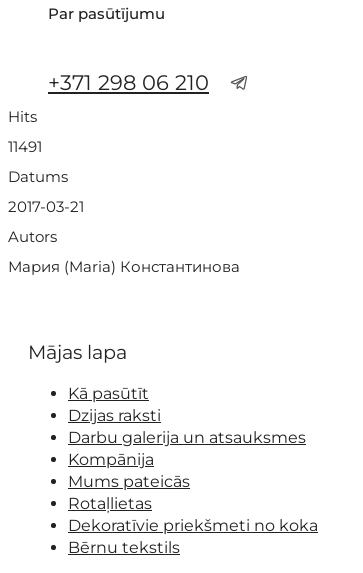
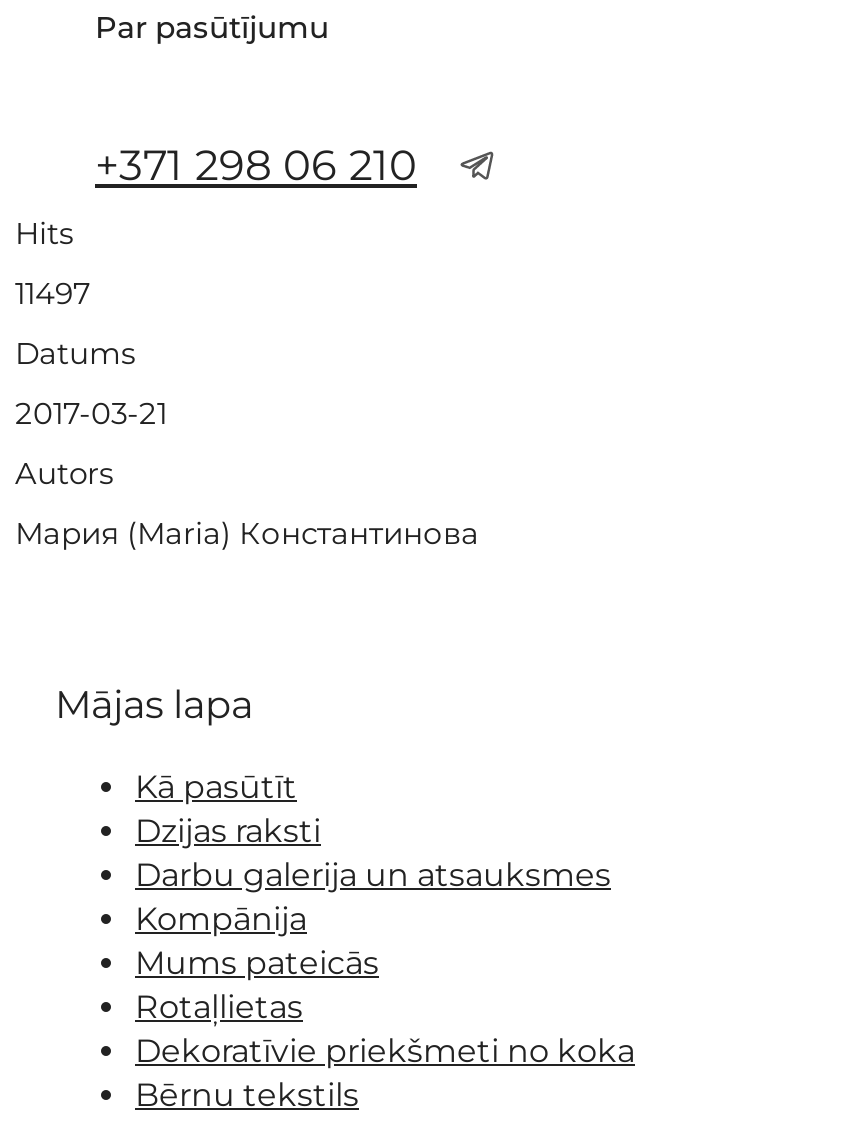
[8,137,42,156] 11491 -> [15,275,91,313] 11497

